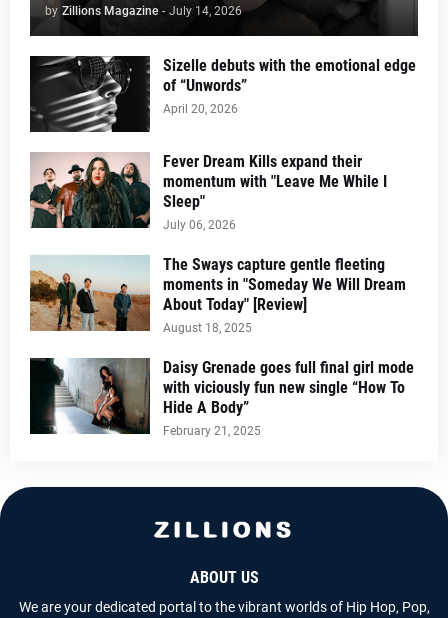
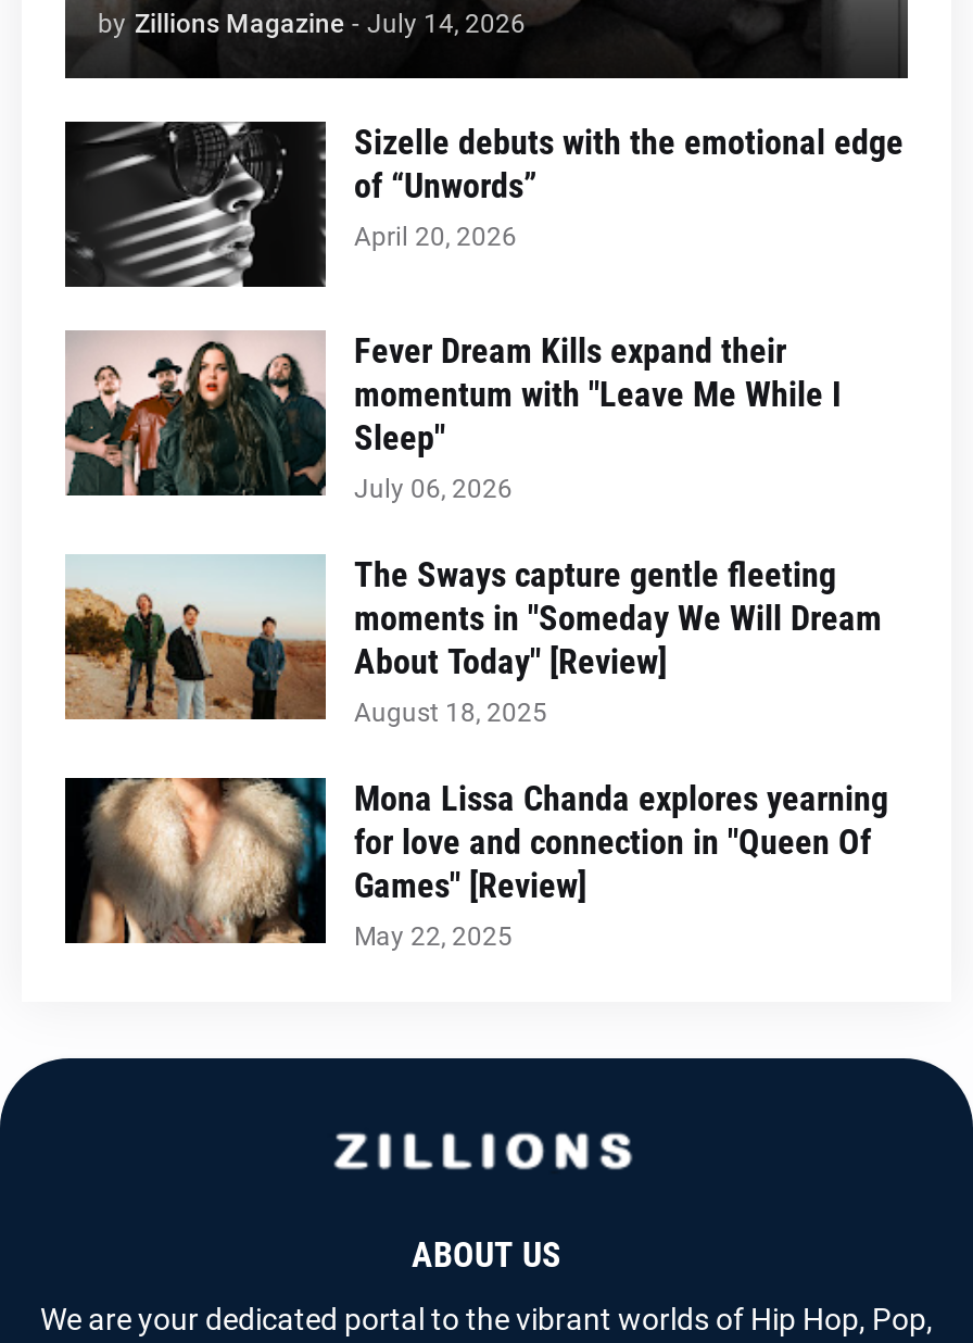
[33,357,414,438] [image] | Daisy Grenade goes full final girl mode | with viciously fun new single “How To | Hide A Body” | February 21, 2025 -> [80,776,888,951] [image] | Mona Lissa Chanda explores yearning | for love and connection in "Queen Of | Games" [Review] | May 22, 2025

